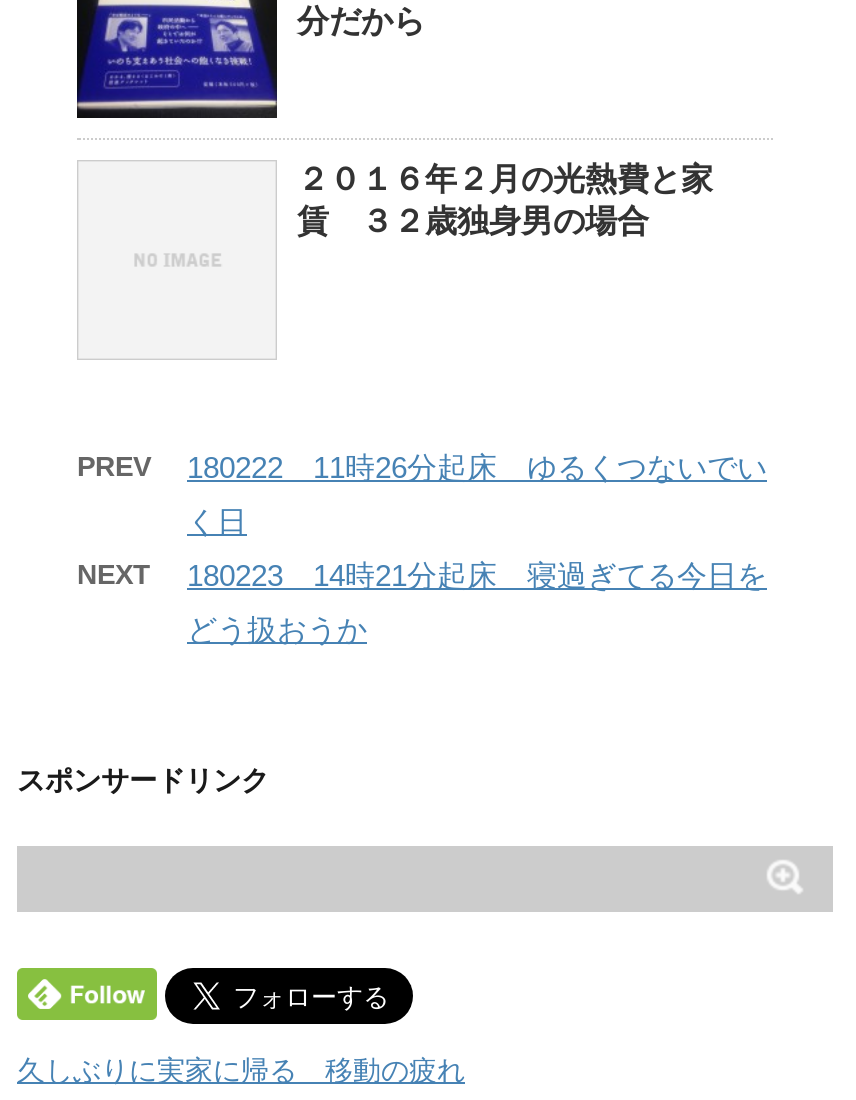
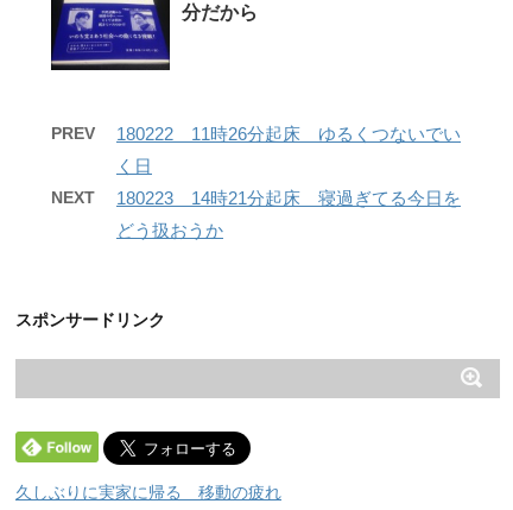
[297,162,713,238] ２０１６年２月の光熱費と家 | 賃 ３２歳独身男の場合 -> none

